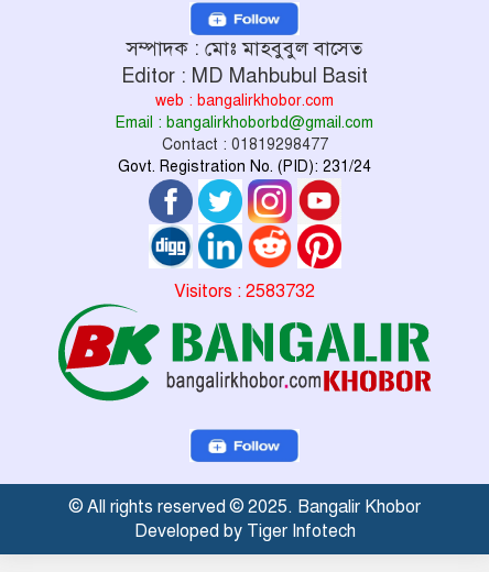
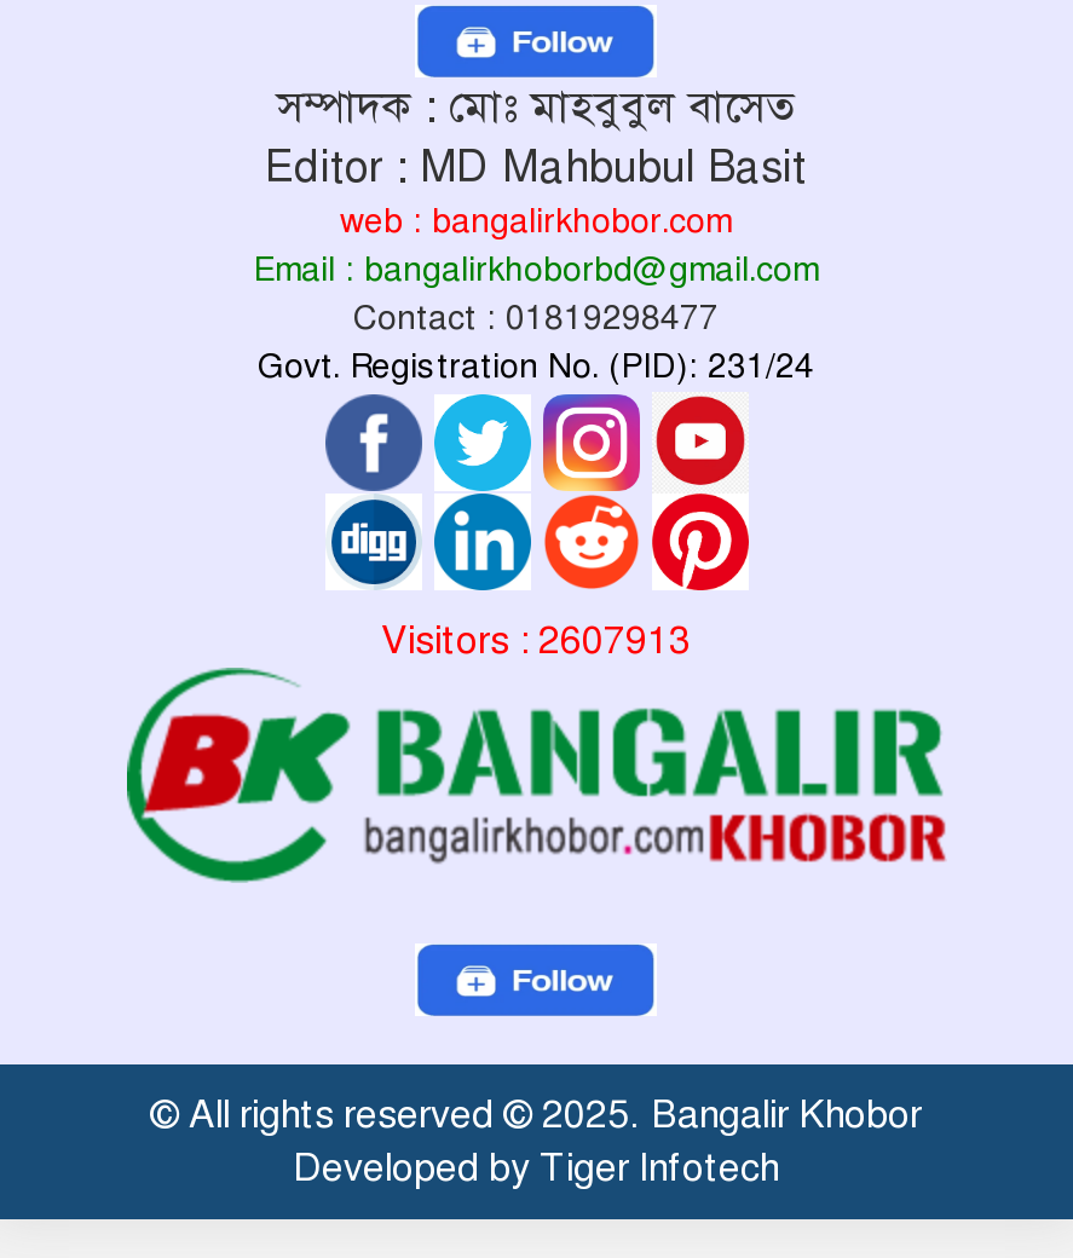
[174,280,315,302] Visitors : 2583732 -> [381,616,691,664] Visitors : 2607913

